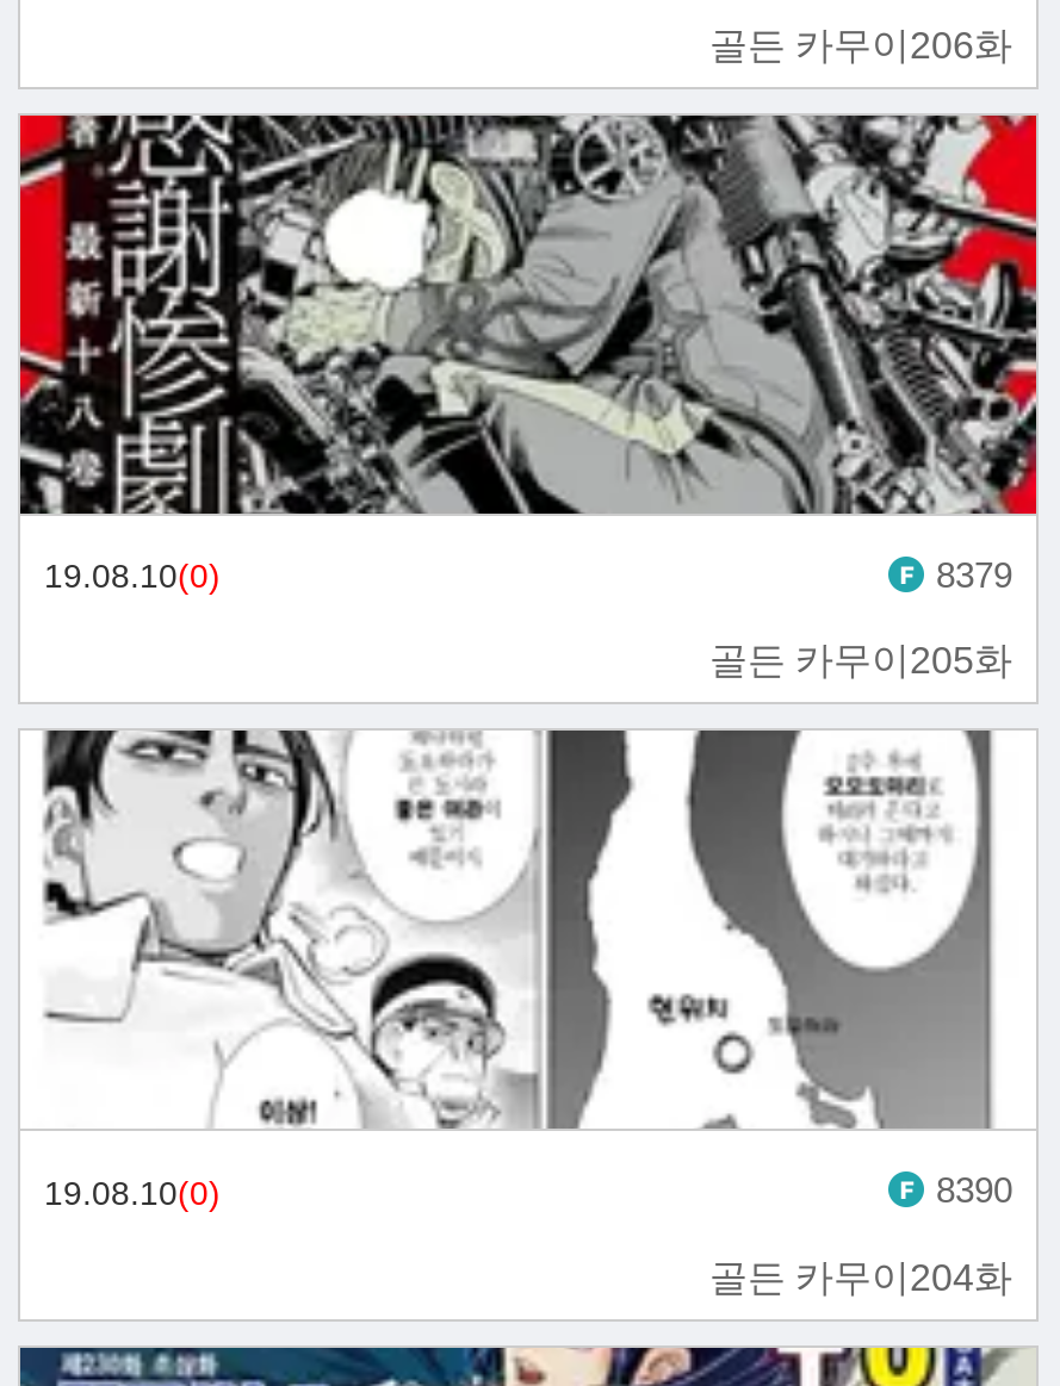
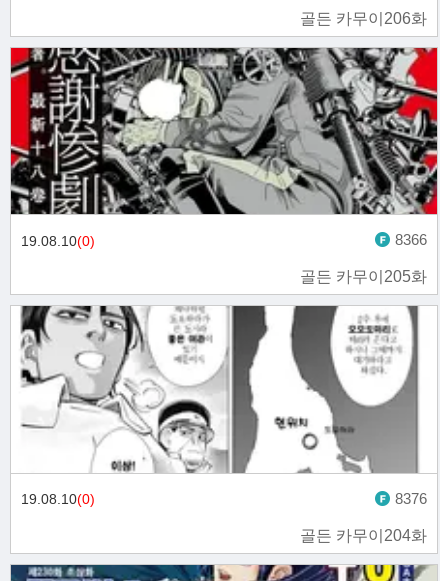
[936,552,1012,593] 8379 -> [395,231,427,248] 8366
[936,1169,1012,1209] 8390 -> [395,490,427,507] 8376

